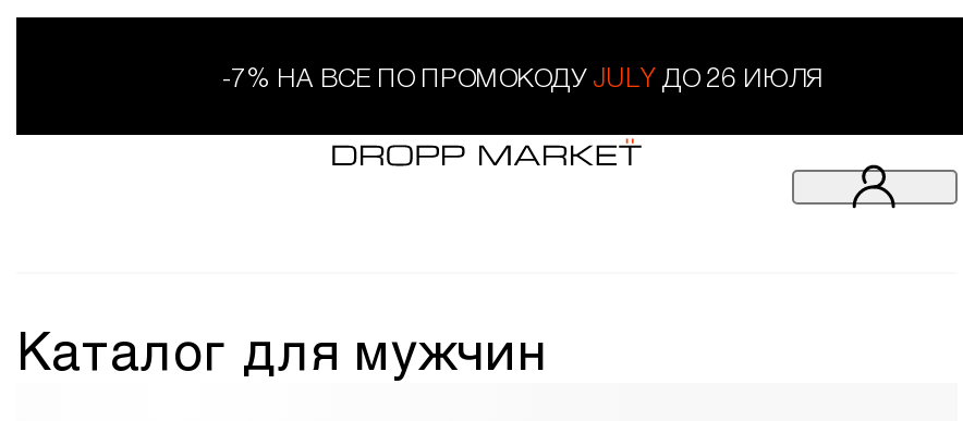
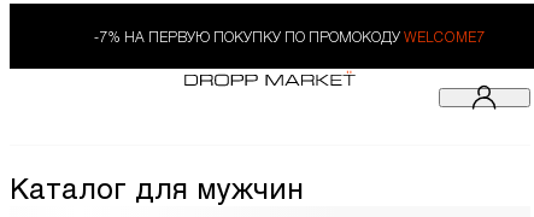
[222,61,821,91] -7% НА ВСЕ ПО ПРОМОКОДУ JULY ДО 26 ИЮЛЯ -> [94,28,485,45] -7% НА ПЕРВУЮ ПОКУПКУ ПО ПРОМОКОДУ WELCOME7

